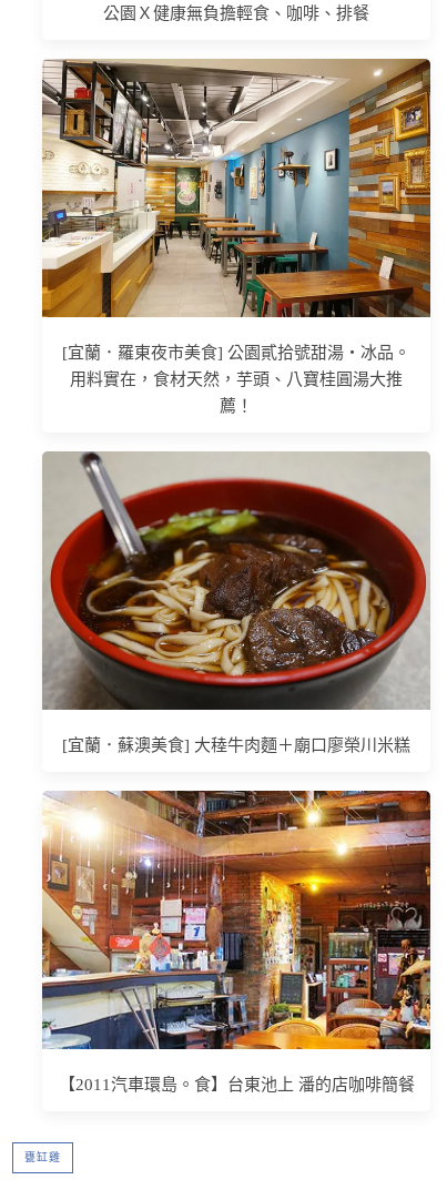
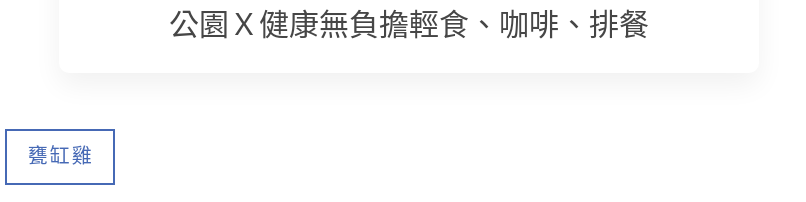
[41,58,431,415] [image] | [宜蘭．羅東夜市美食] 公園貳拾號甜湯‧冰品。 | 用料實在，食材天然，芋頭、八寶桂圓湯大推 | 薦！ -> none
[41,450,430,754] [image] | [宜蘭．蘇澳美食] 大稑牛肉麵＋廟口廖榮川米糕 -> none
[41,790,431,1093] [image] | 【2011汽車環島。食】台東池上 潘的店咖啡簡餐 -> none

